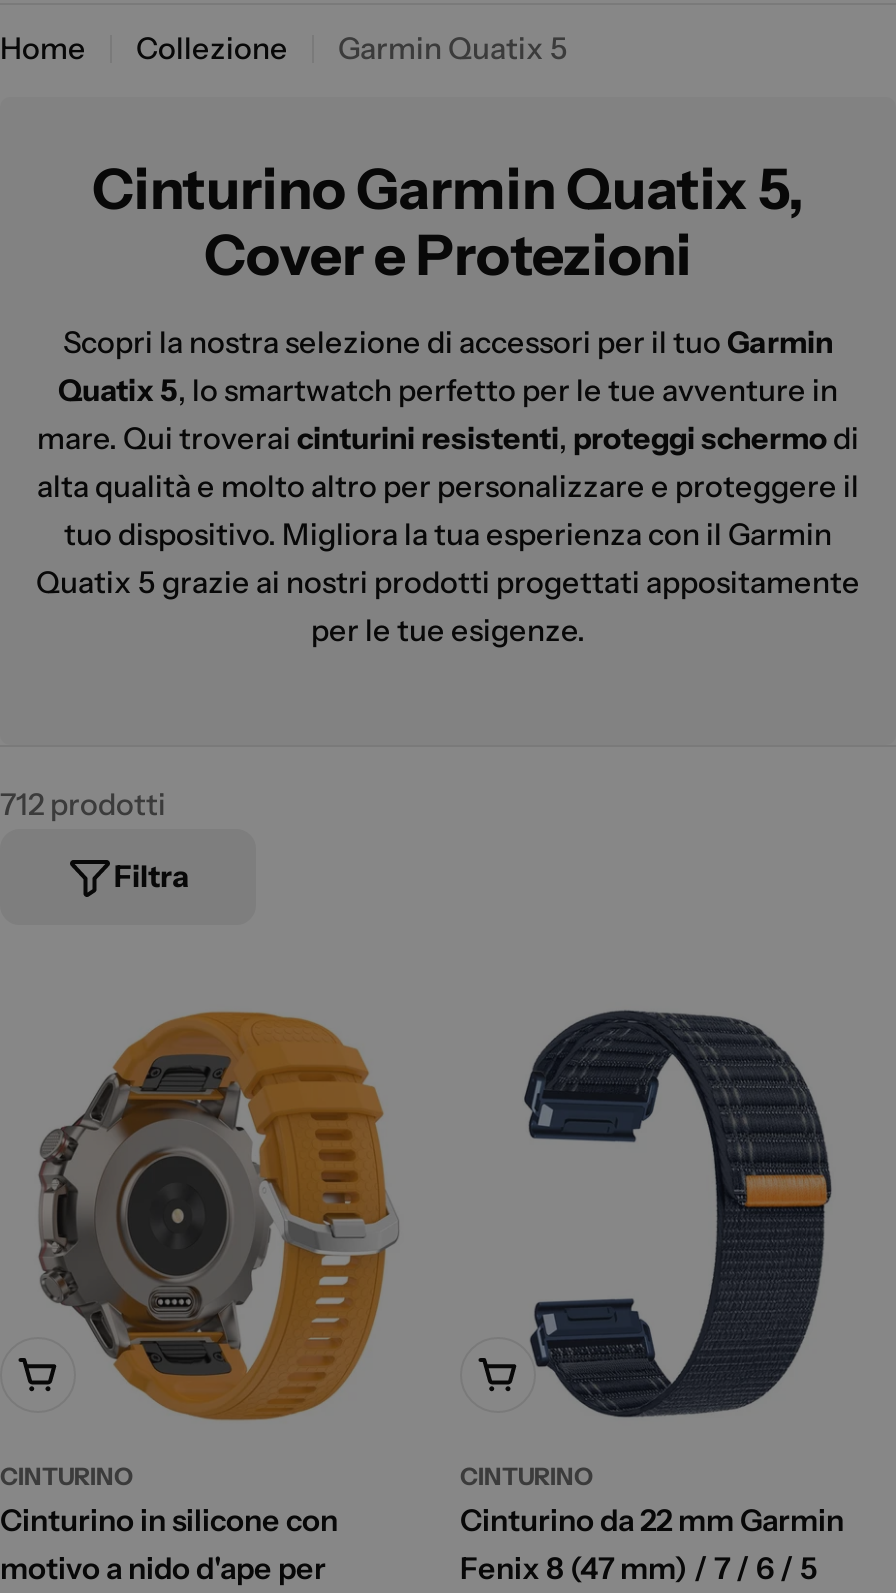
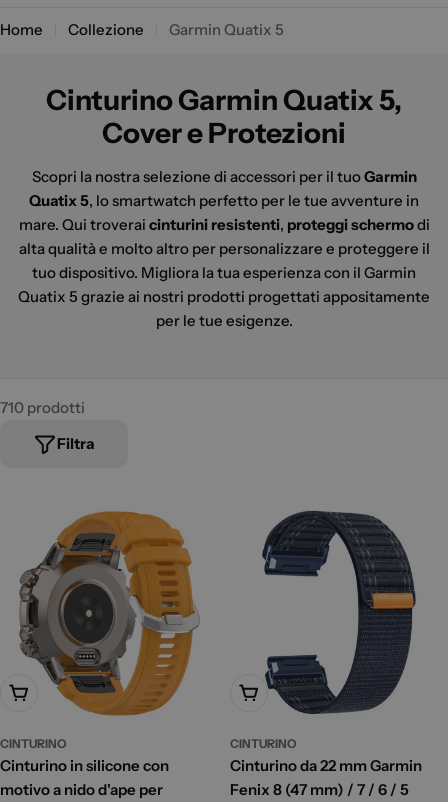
[0,785,166,823] 712 prodotti -> [0,398,85,417] 710 prodotti

